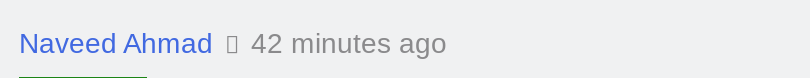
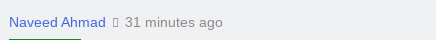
[19,27,447,59] Naveed Ahmad 42 minutes ago -> [9,14,223,30] Naveed Ahmad 31 minutes ago

